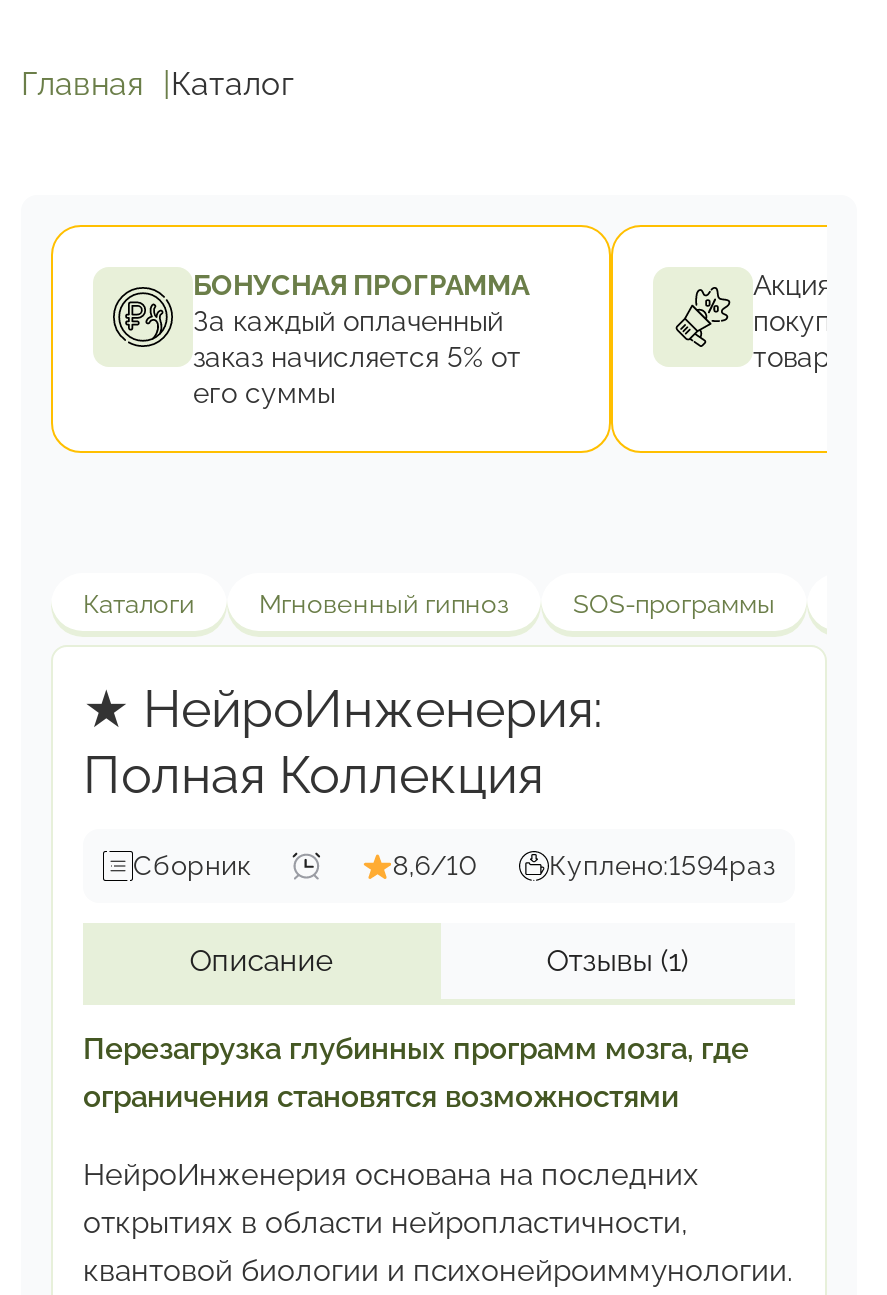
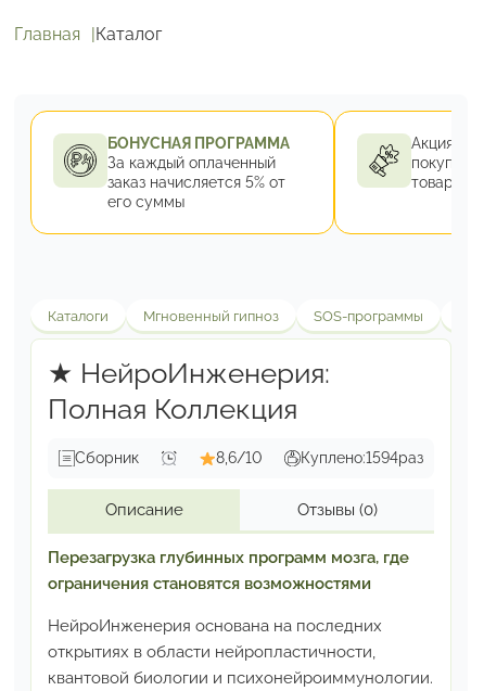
[547,943,689,979] Отзывы (1) -> [297,500,377,520] Отзывы (0)

